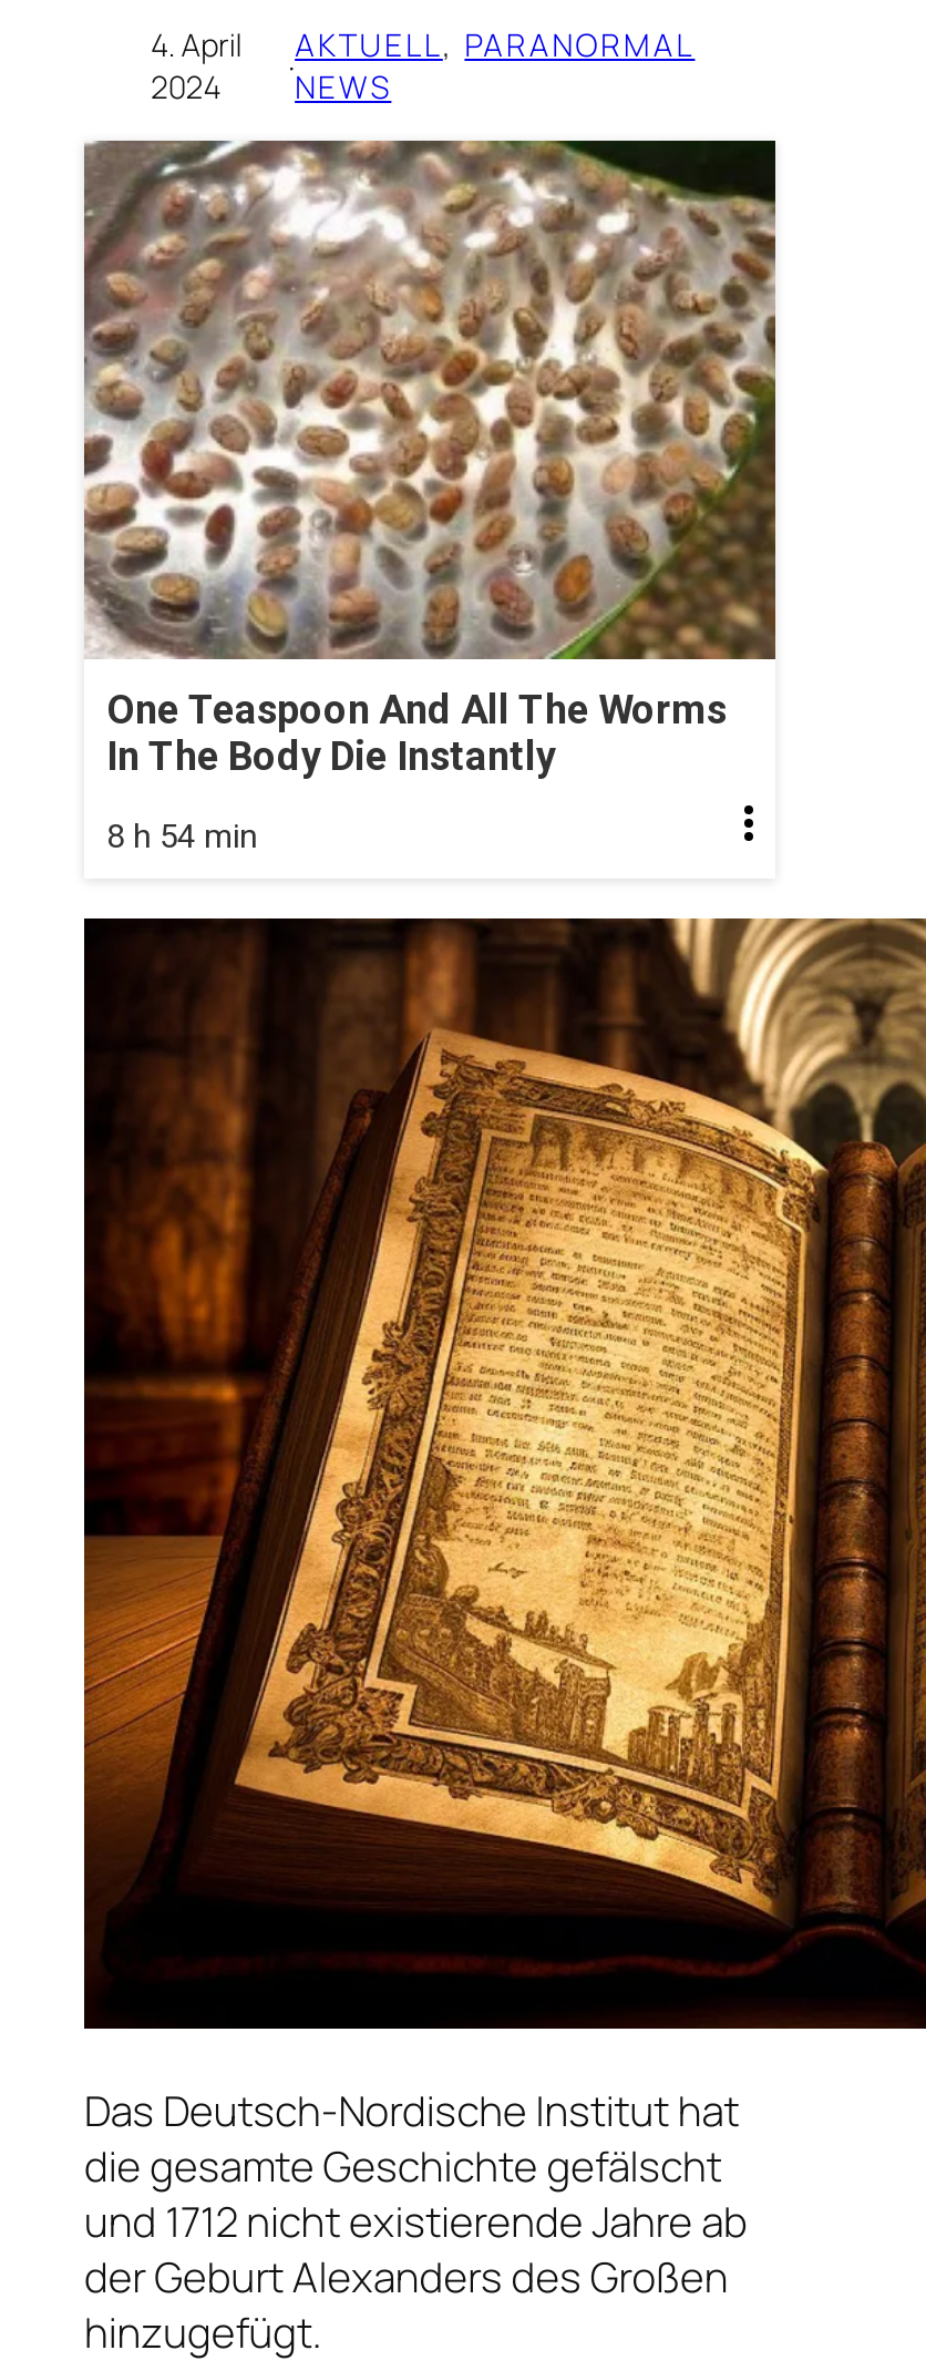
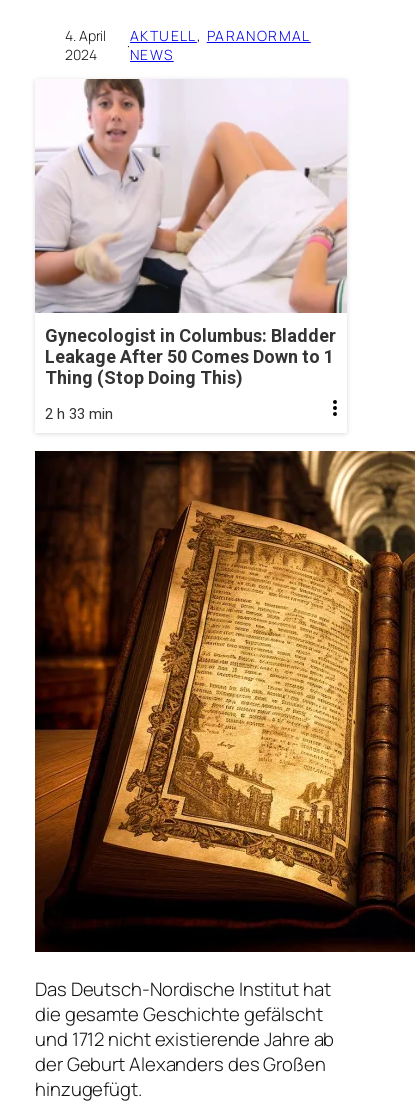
[82,138,778,778] [image] | One Teaspoon And All The Worms | In The Body Die Instantly -> [35,78,347,387] [image] | Gynecologist in Columbus: Bladder | Leakage After 50 Comes Down to 1 | Thing (Stop Doing This)
[106,815,257,855] 8 h 54 min -> [45,404,113,422] 2 h 33 min

